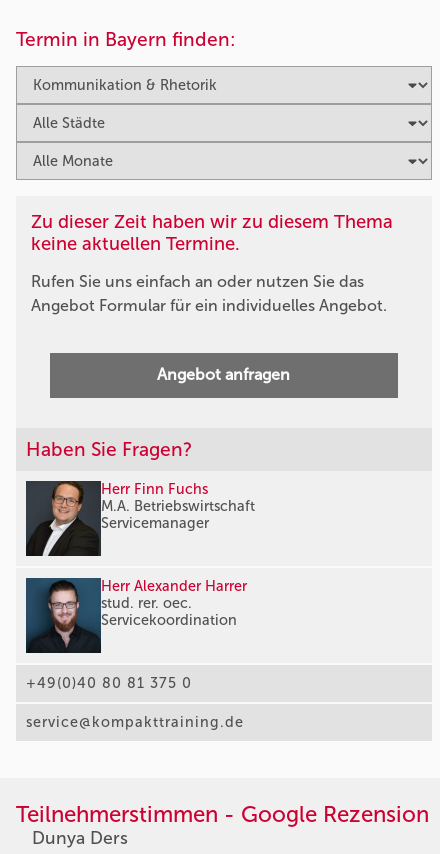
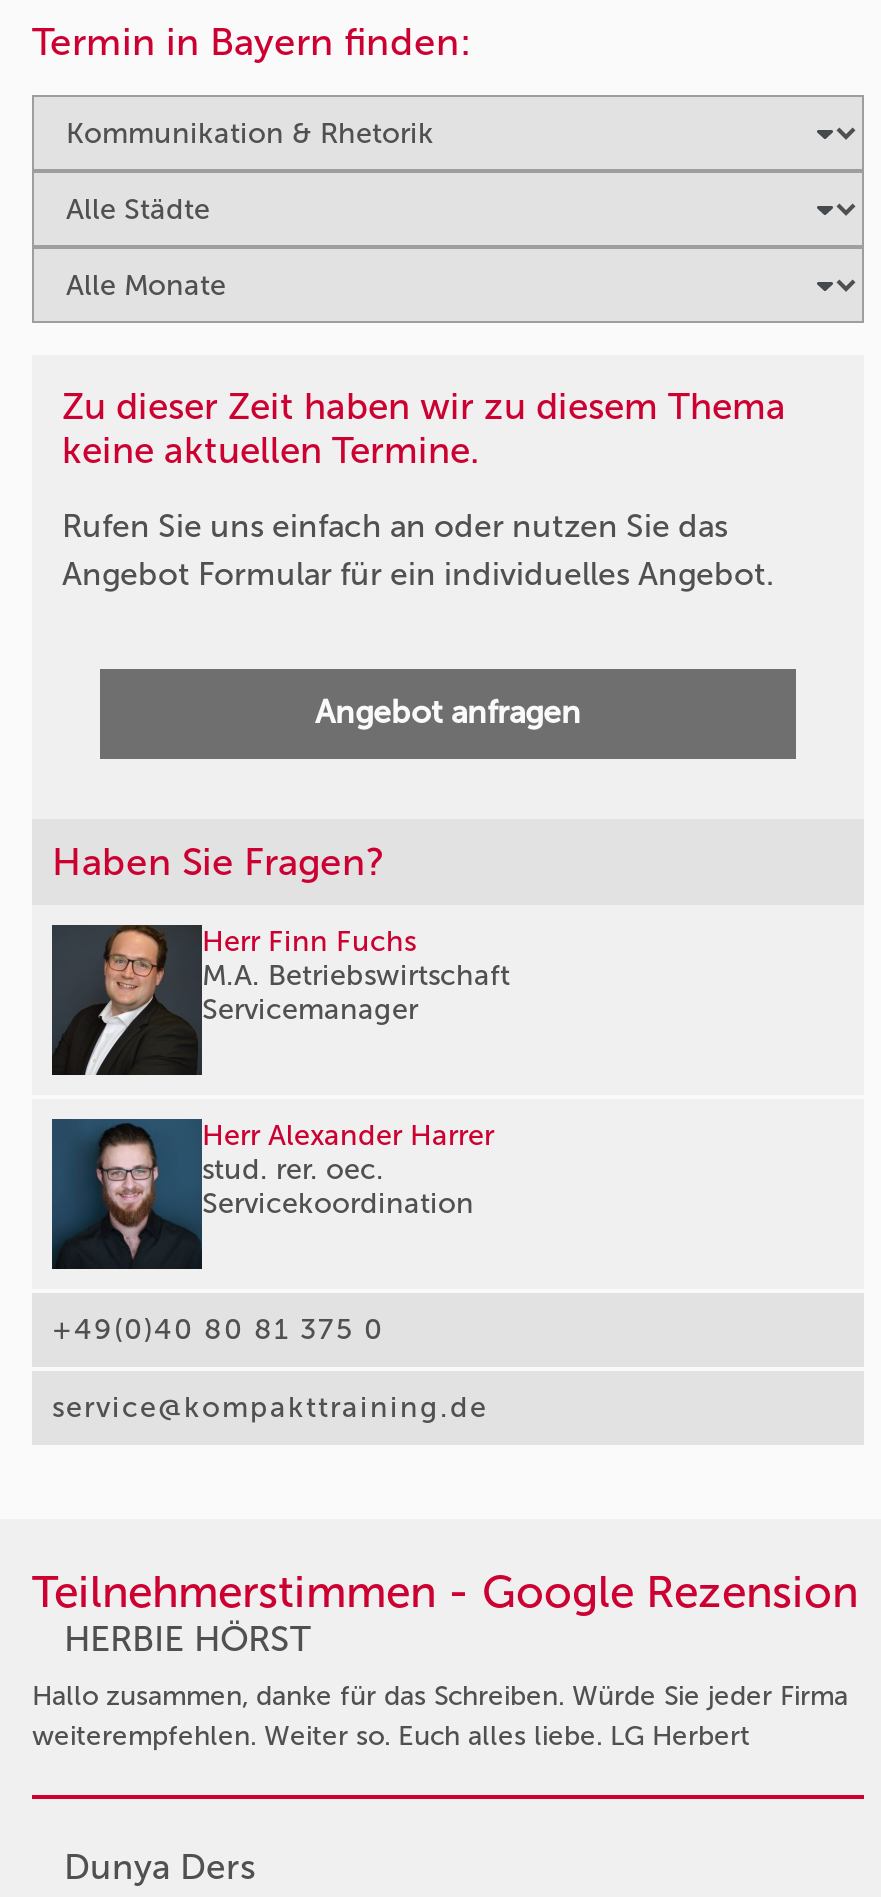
none -> [32,1616,848,1752] HERBIE HÖRST | Hallo zusammen, danke für das Schreiben. Würde Sie jeder Firma | weiterempfehlen. Weiter so. Euch alles liebe. LG Herbert

